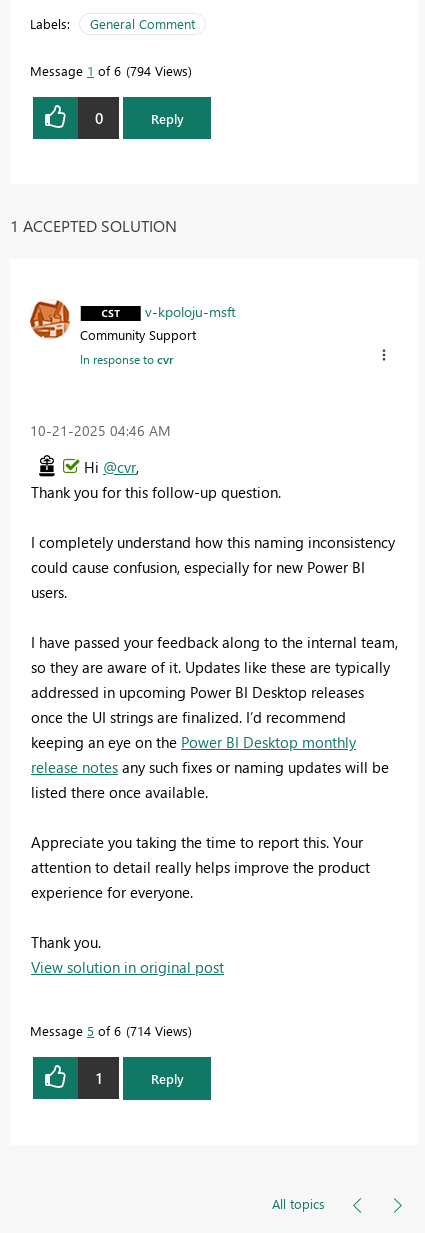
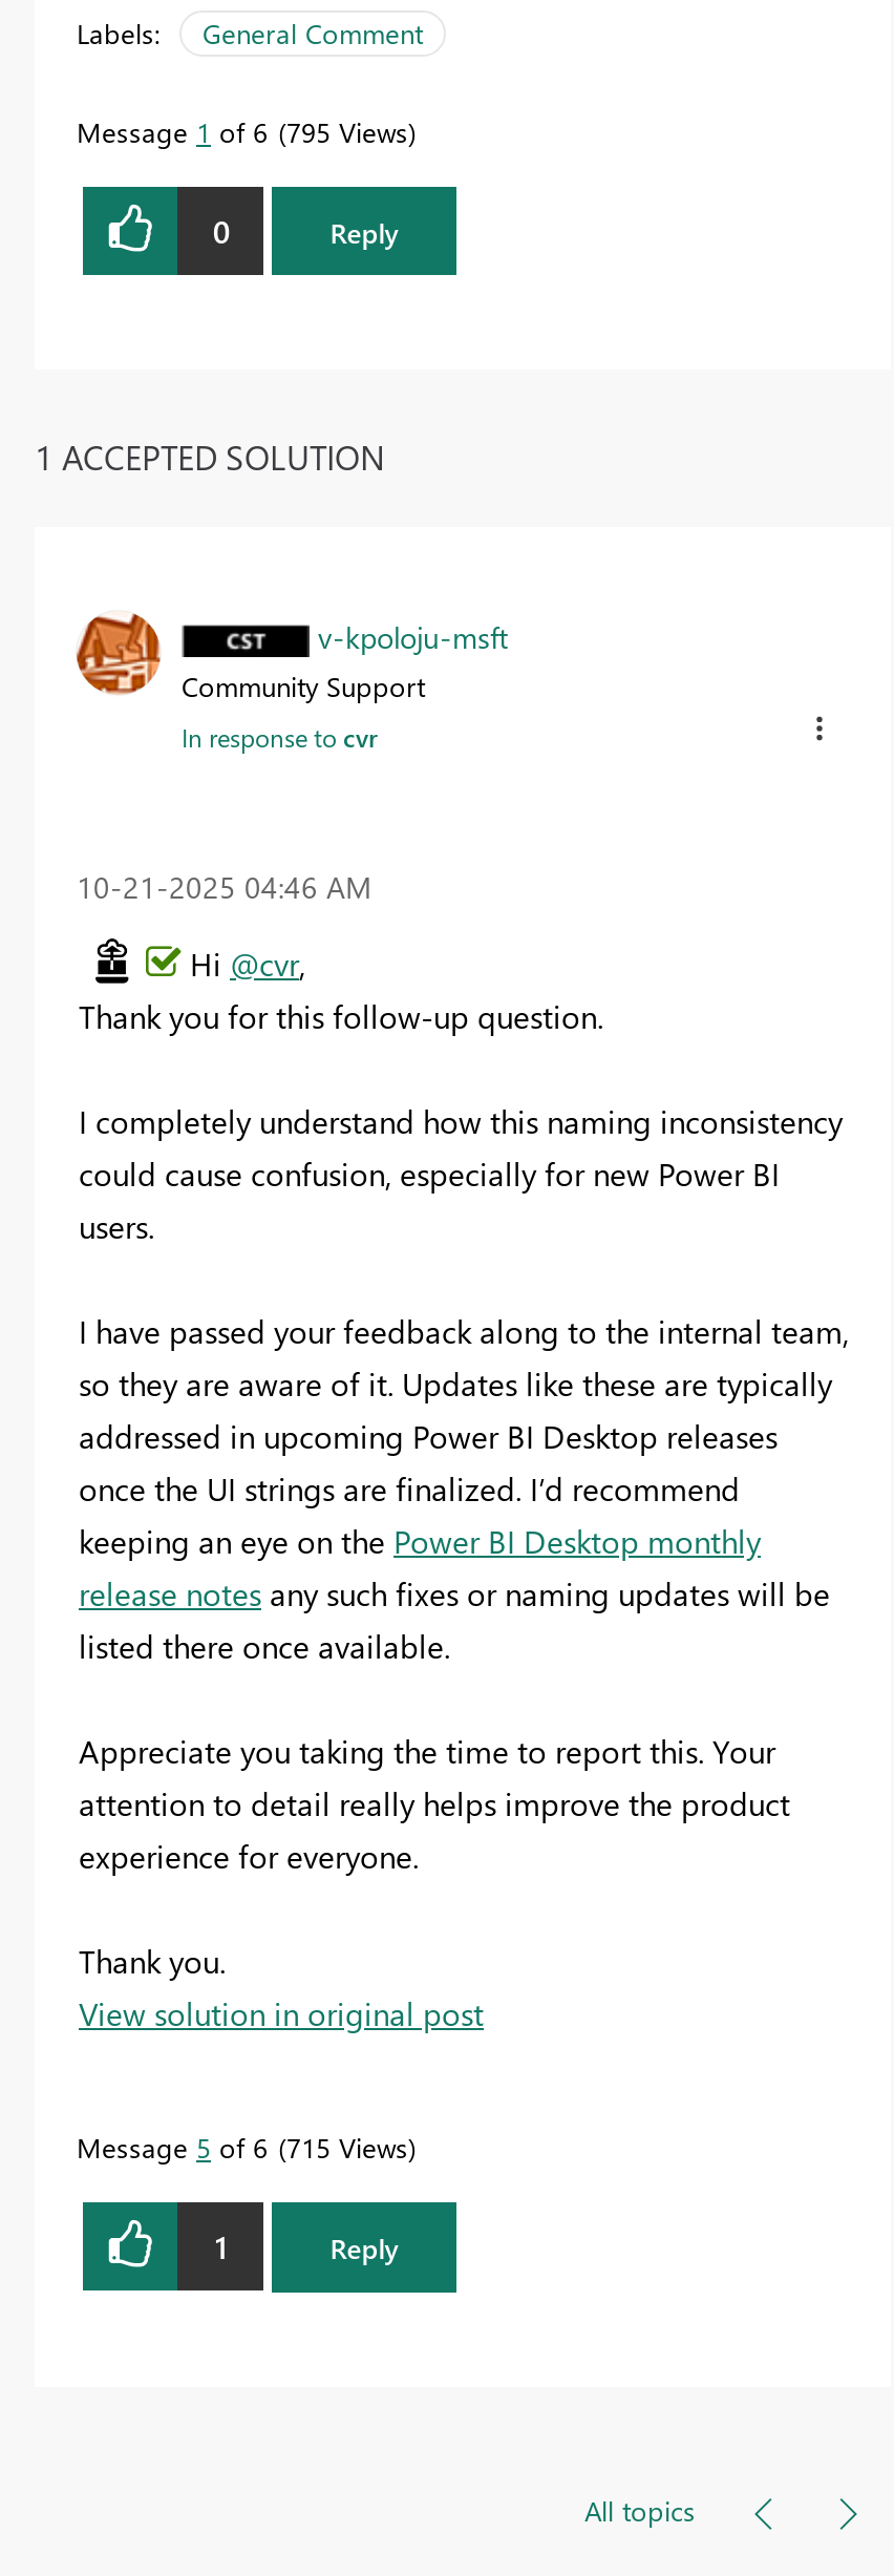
[30,62,188,79] Message 1 of 6 794 Views -> [77,113,408,149] Message 1 of 6 795 Views
[30,1022,188,1039] Message 5 of 6 714 Views -> [77,2130,408,2166] Message 5 of 6 715 Views

